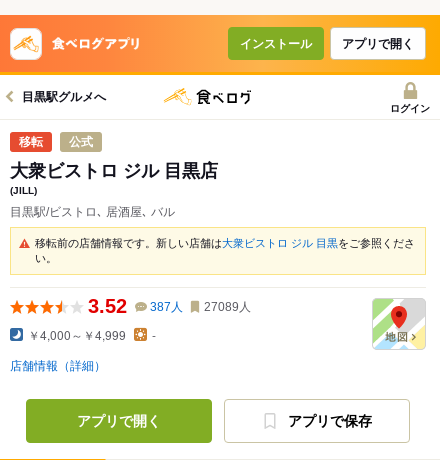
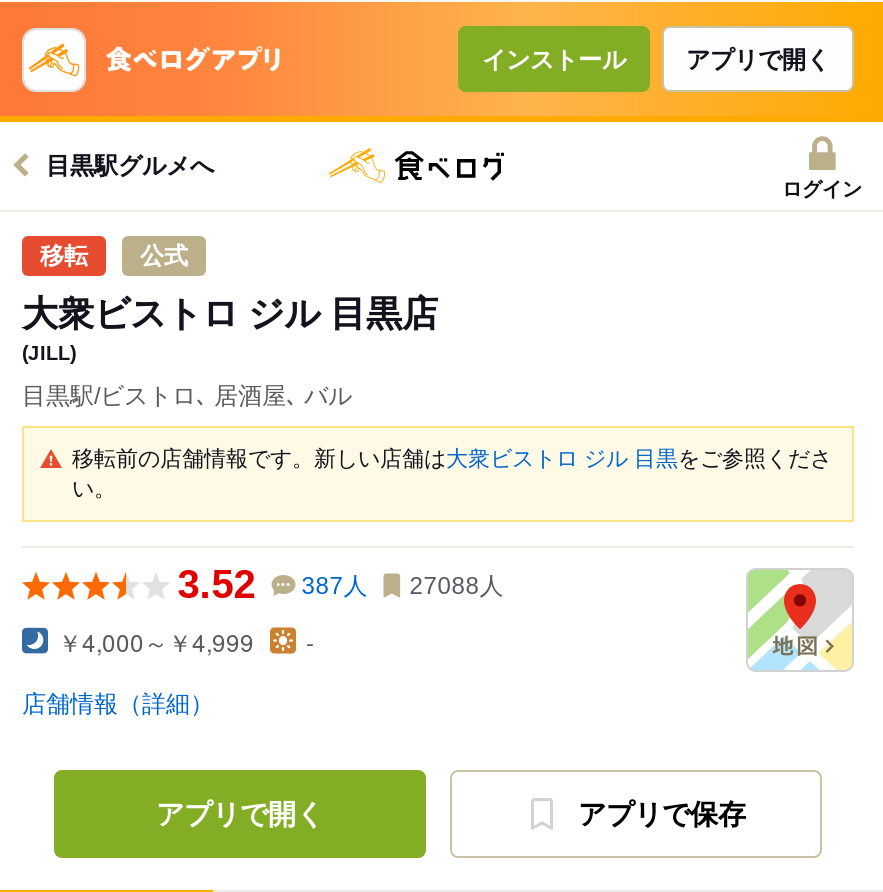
[88,295,251,317] 3.52 387人 27089人 -> [178,562,504,606] 3.52 387人 27088人

